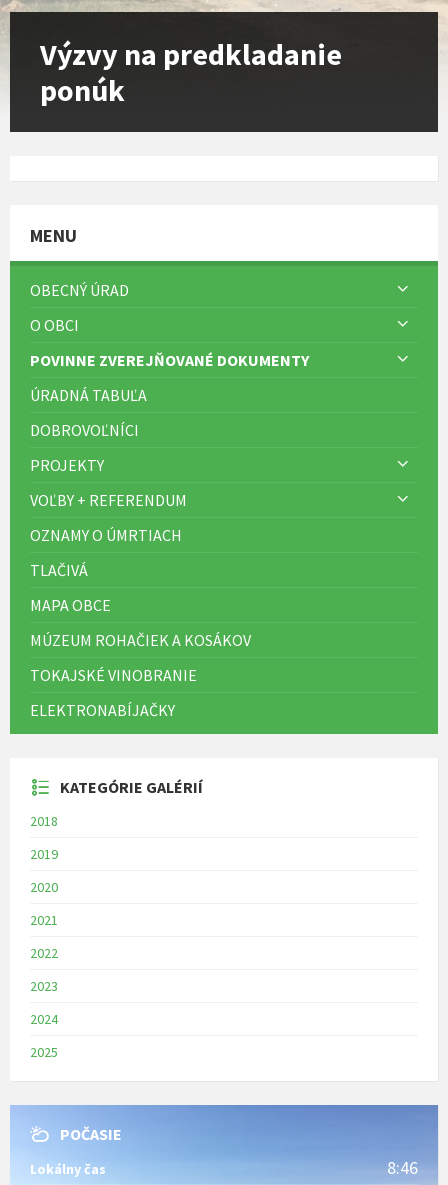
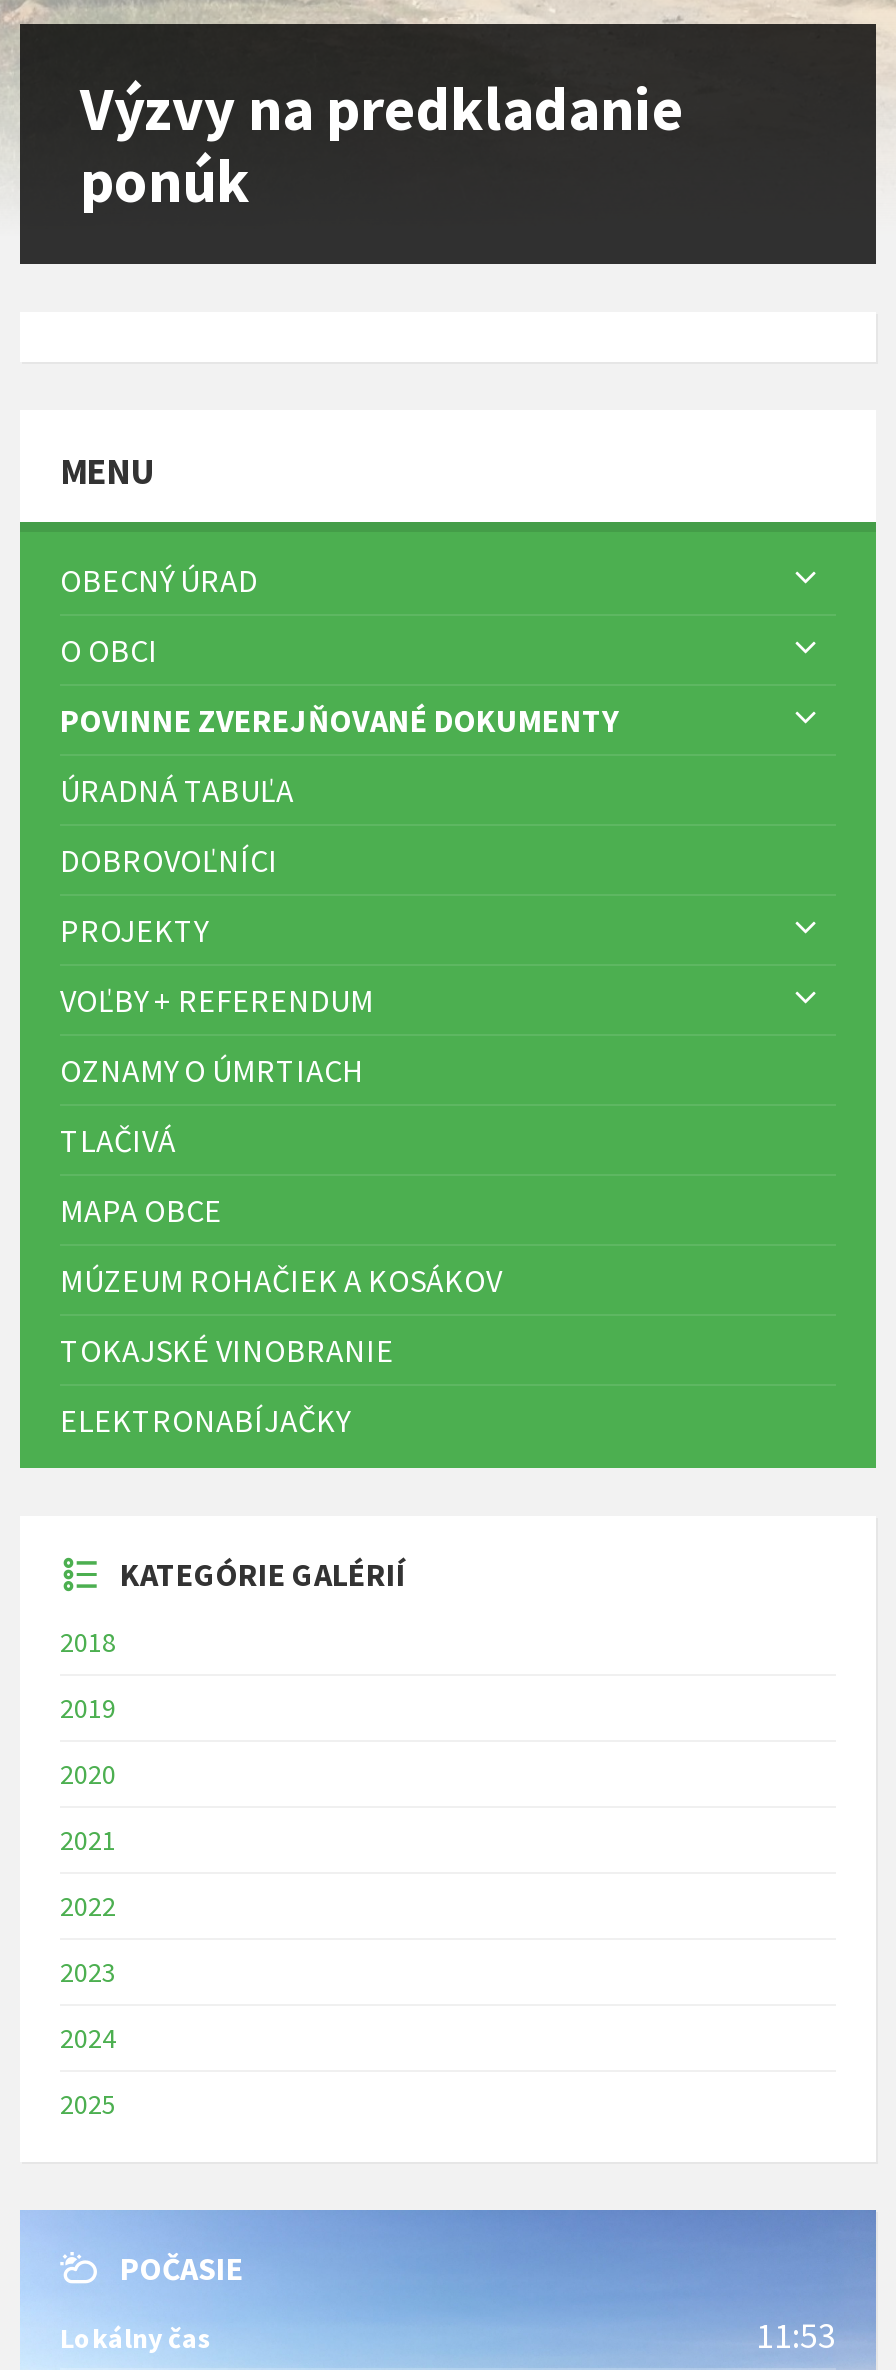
[387,1156,418,1179] 8:46 -> [756,2311,836,2357] 11:53

